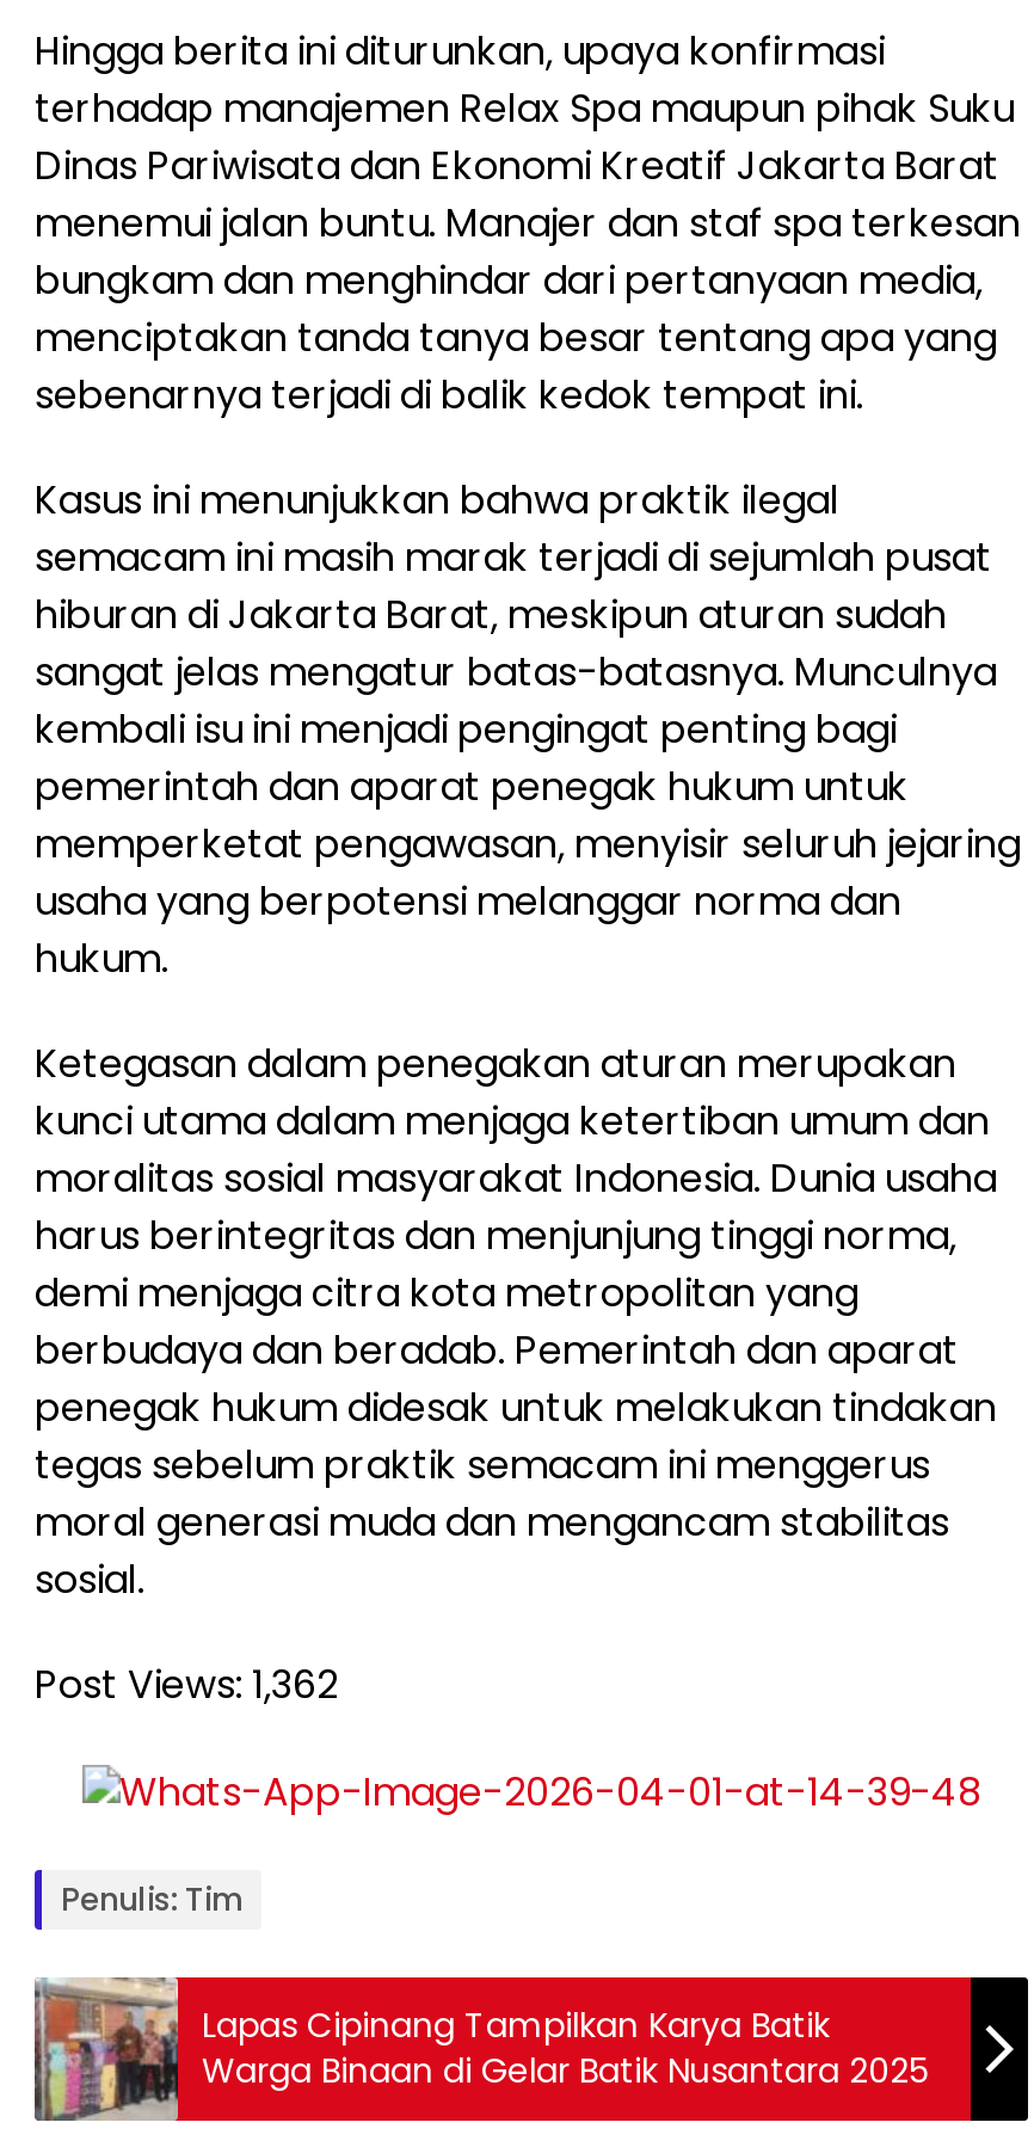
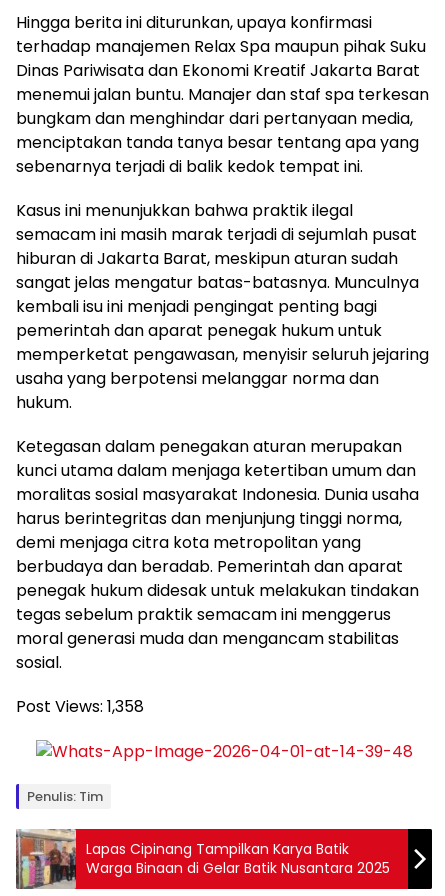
[35,1658,338,1713] Post Views: 1,362 -> [16,695,144,718] Post Views: 1,358

